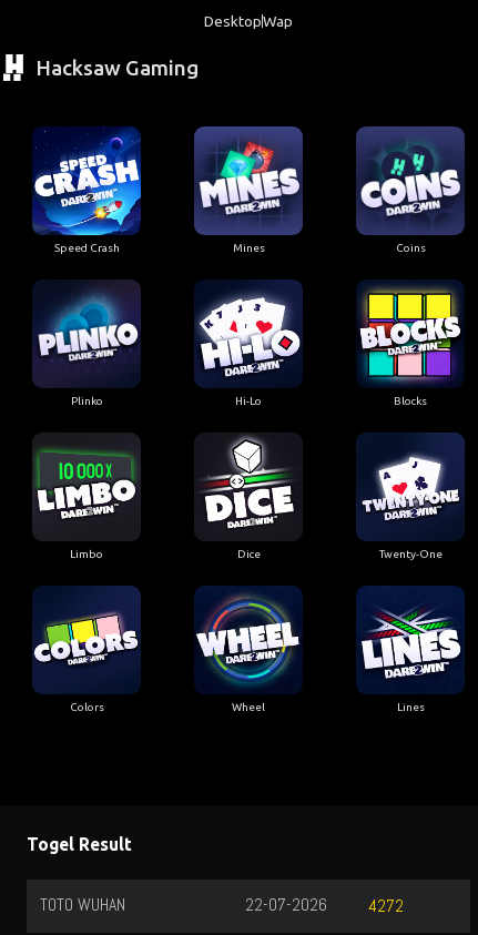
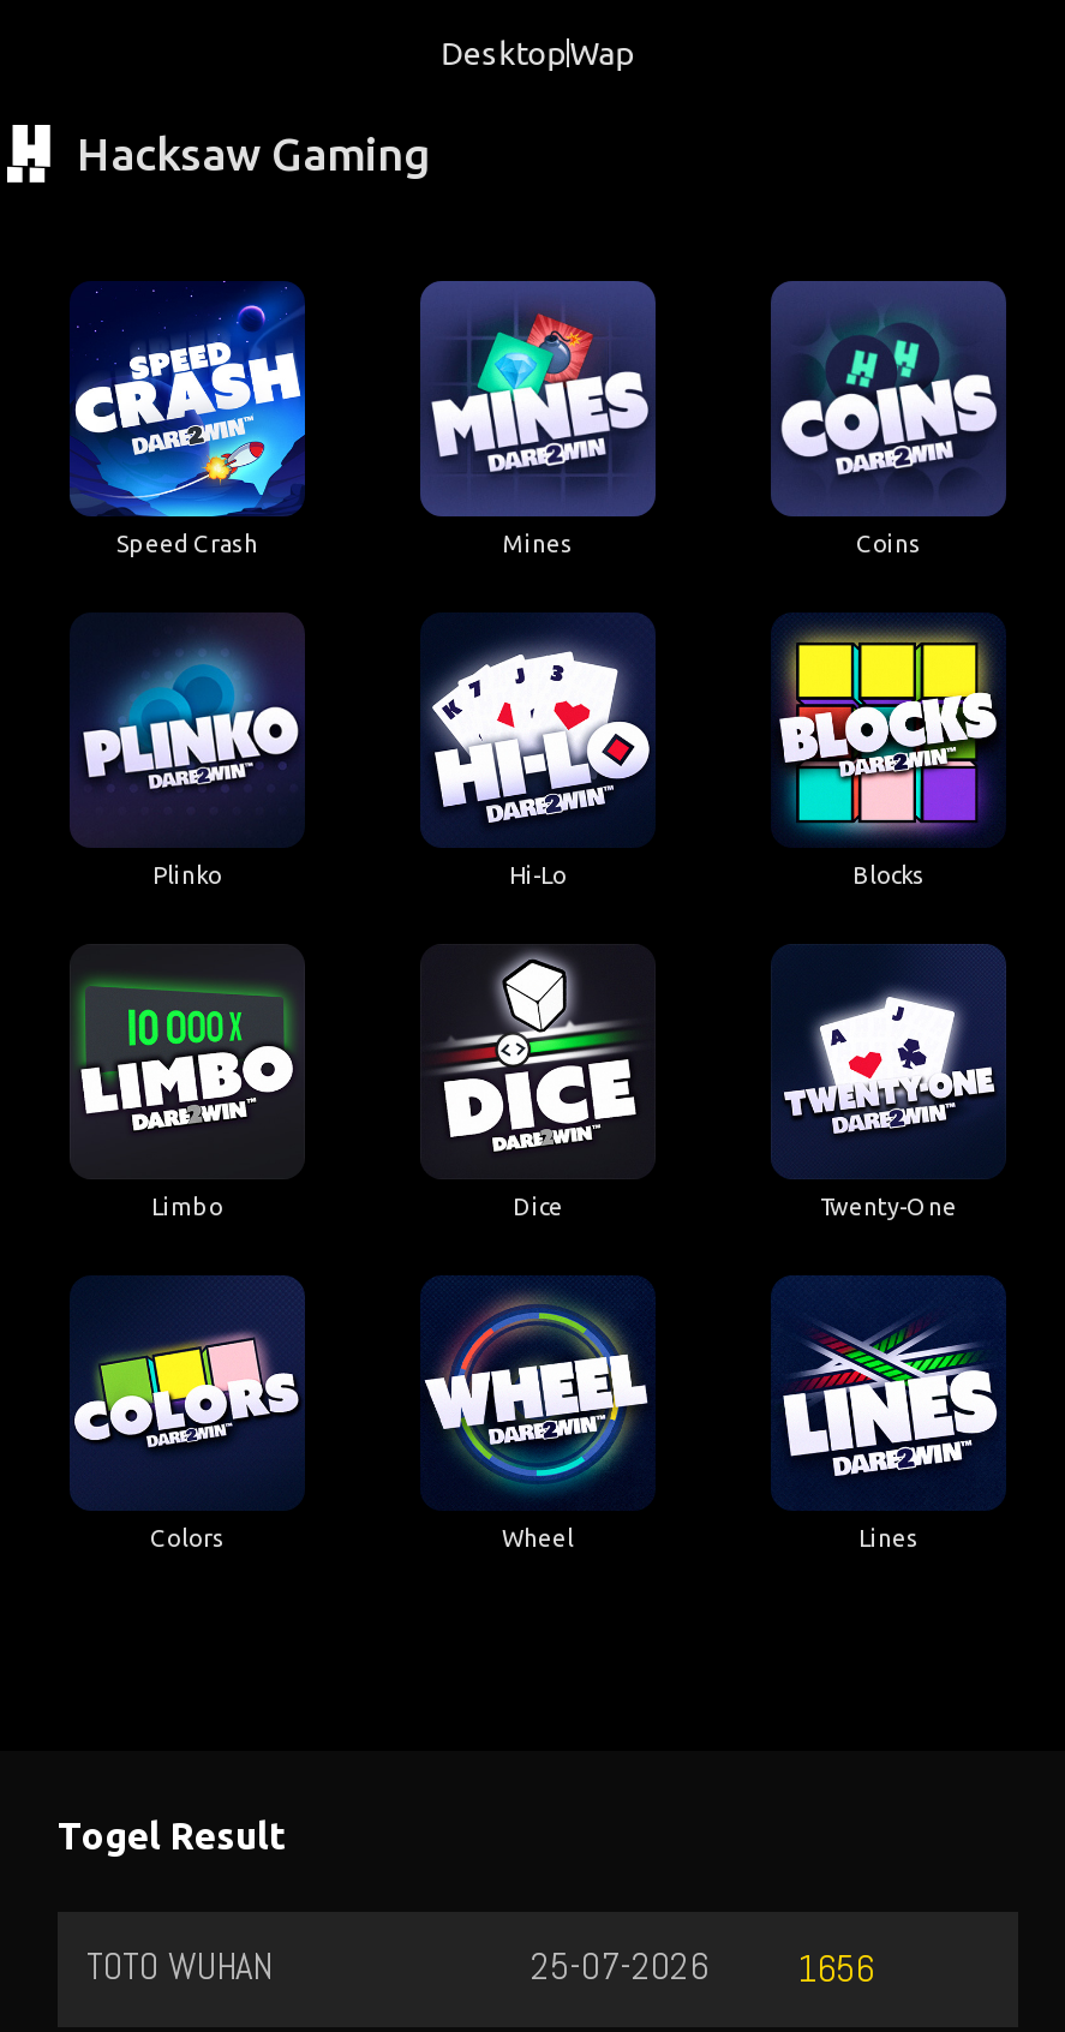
[245,894,327,916] 22-07-2026 -> [531,1943,708,1991] 25-07-2026
[368,895,404,917] 4272 -> [797,1945,874,1993] 1656

